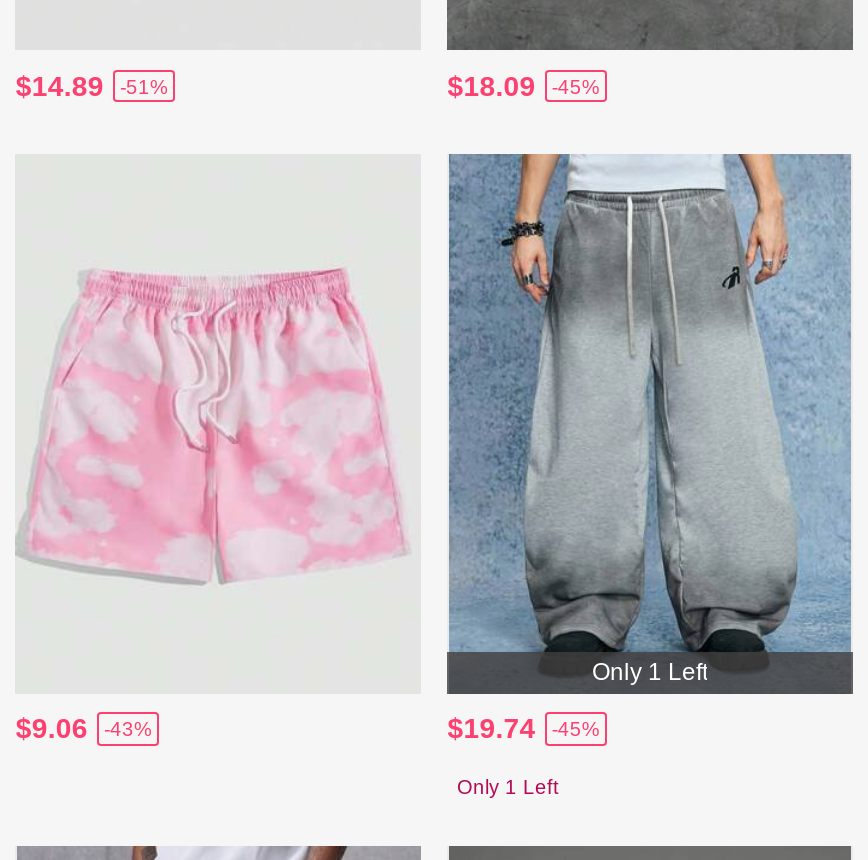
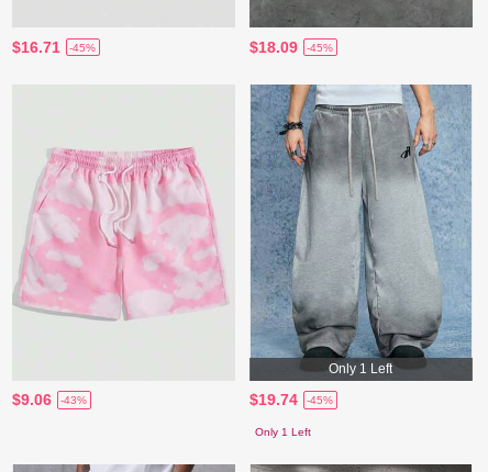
[16,69,104,101] $14.89 -> [12,38,61,56] $16.71
[120,75,168,97] -51% -> [70,41,96,53] -45%

